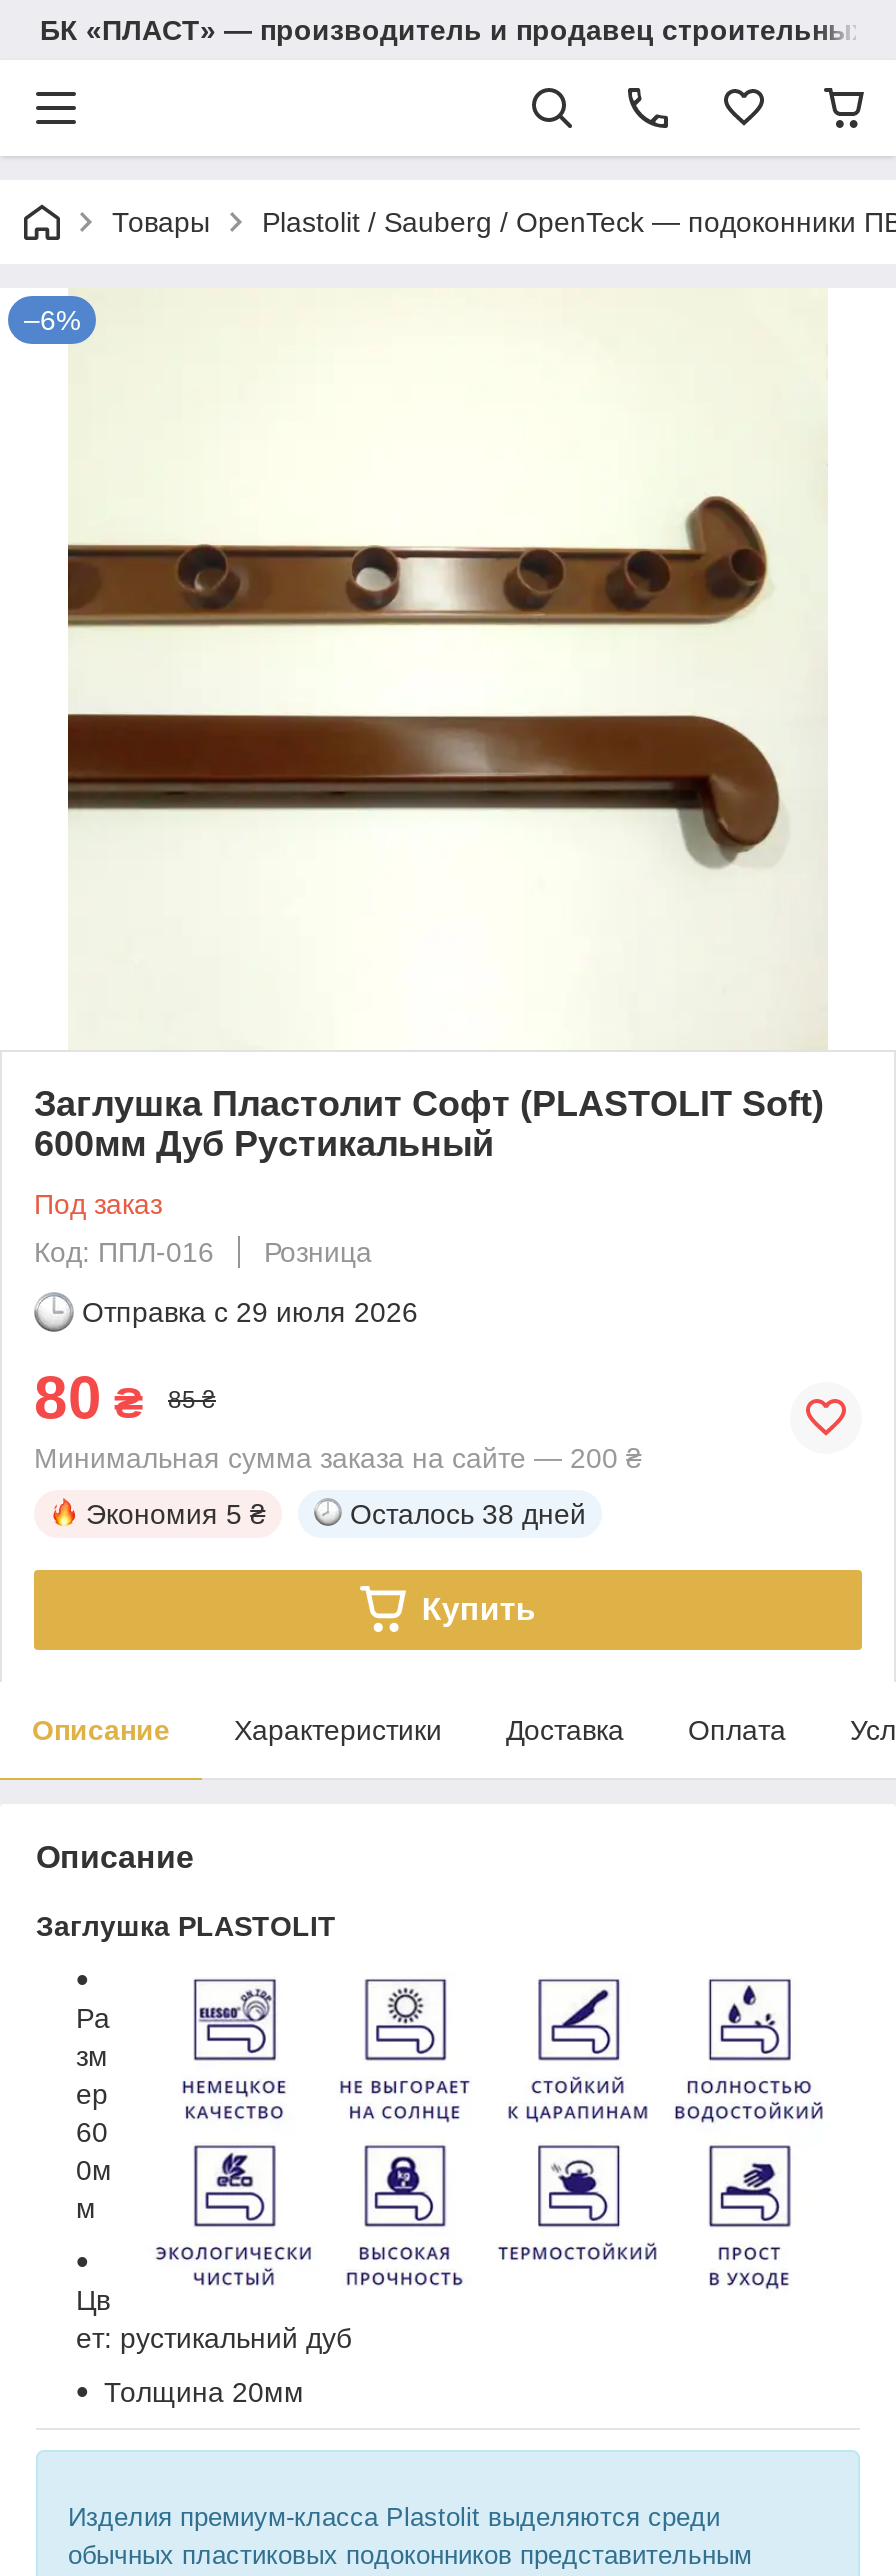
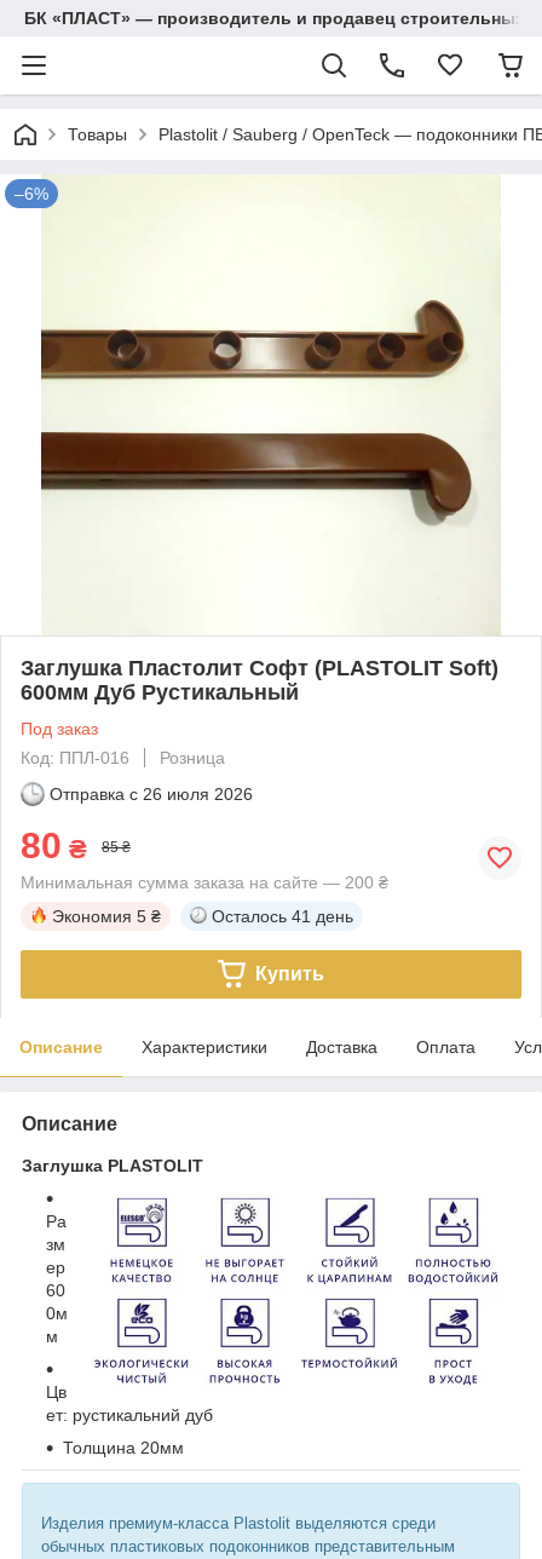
[82,1296,418,1328] Отправка с 29 июля 2026 -> [50,784,253,803] Отправка с 26 июля 2026
[350,1498,586,1530] Осталось 38 дней -> [212,906,353,926] Осталось 41 день

